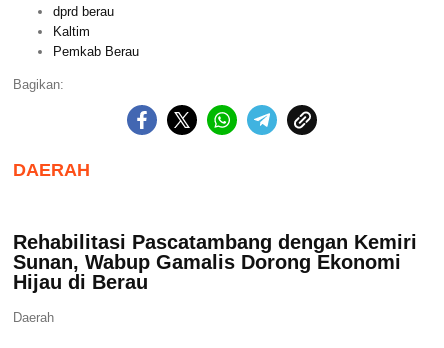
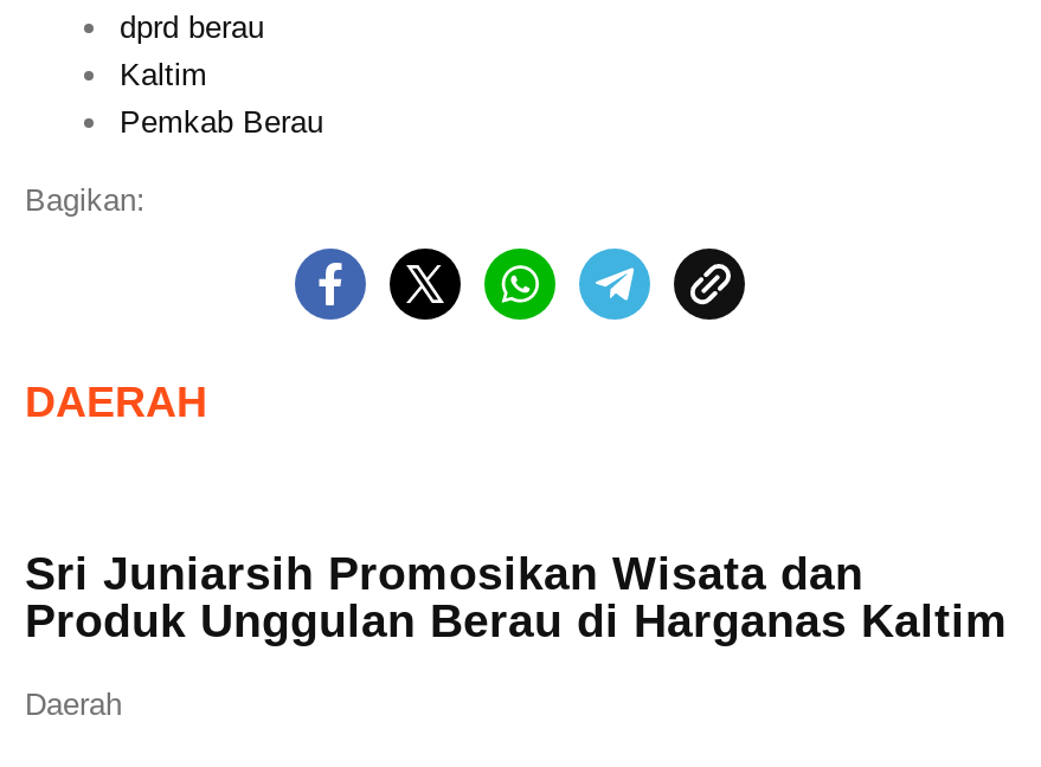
[13,231,417,293] Rehabilitasi Pascatambang dengan Kemiri | Sunan, Wabup Gamalis Dorong Ekonomi | Hijau di Berau -> [25,547,1008,647] Sri Juniarsih Promosikan Wisata dan | Produk Unggulan Berau di Harganas Kaltim

